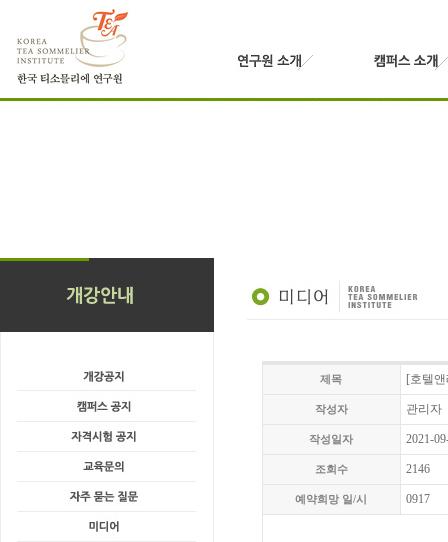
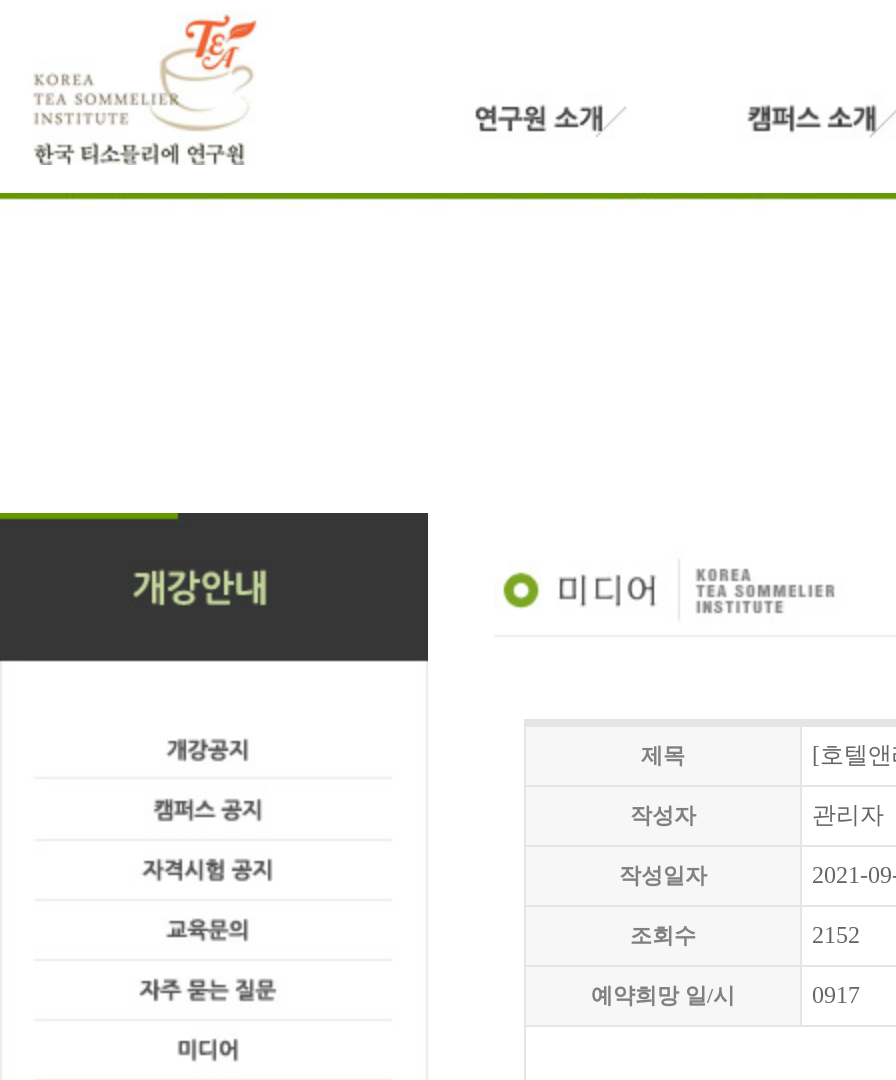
[406,462,430,476] 2146 -> [812,921,860,949] 2152

